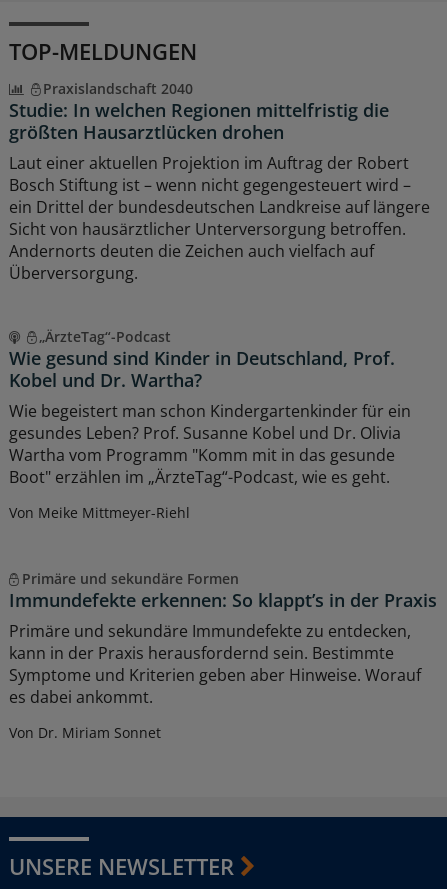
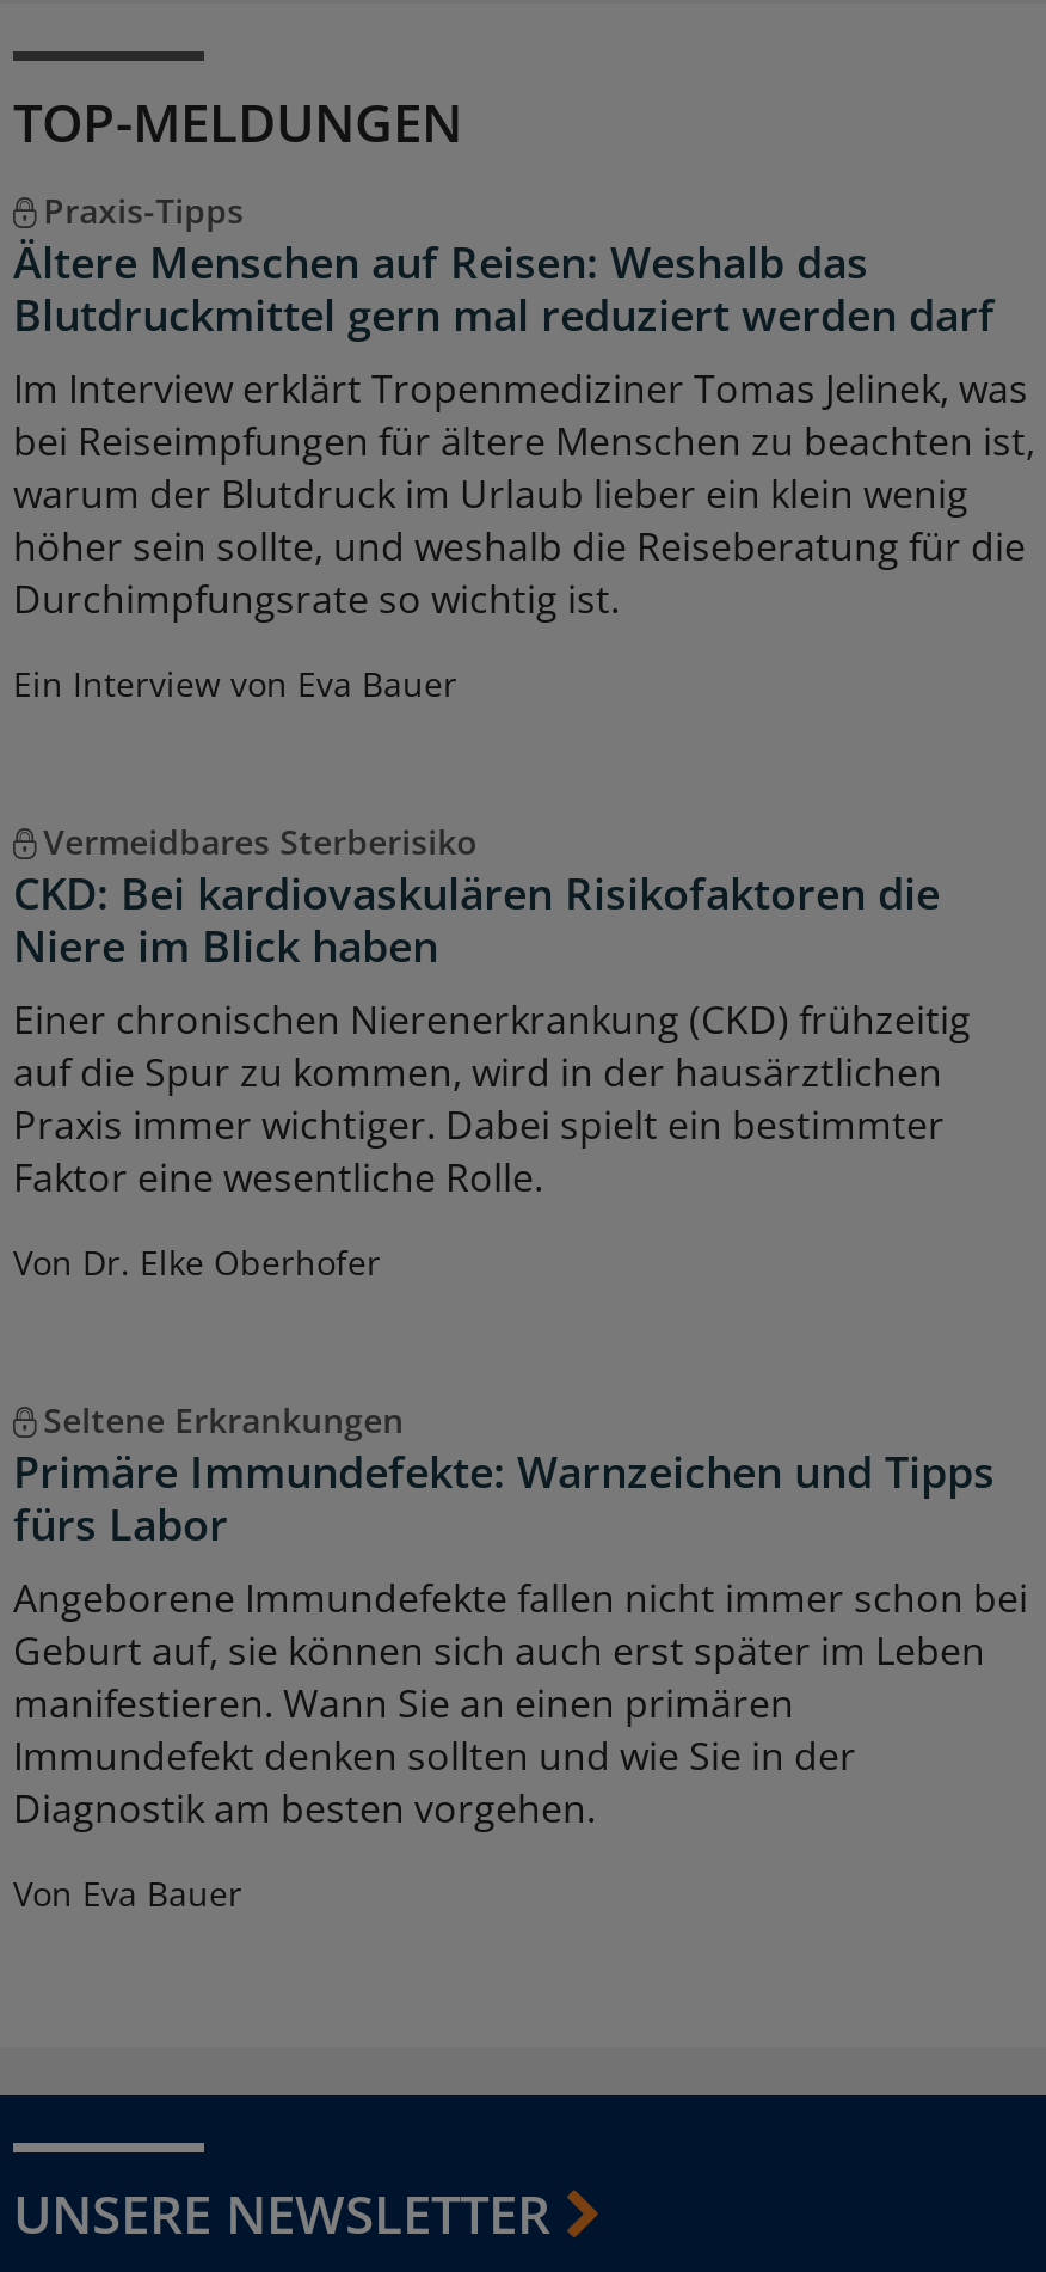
[9,79,437,742] Praxislandschaft 2040 | Studie: In welchen Regionen mittelfristig die | größten Hausarztlücken drohen | Laut einer aktuellen Projektion im Auftrag der Robert | Bosch Stiftung ist – wenn nicht gegengesteuert wird – | ein Drittel der bundesdeutschen Landkreise auf längere | Sicht von hausärztlicher Unterversorgung betroffen. | Andernorts deuten die Zeichen auch vielfach auf | Überversorgung. | „ÄrzteTag“-Podcast | Wie gesund sind Kinder in Deutschland, Prof. | Kobel und Dr. Wartha? | Wie begeistert man schon Kindergartenkinder für ein | gesundes Leben? Prof. Susanne Kobel und Dr. Olivia | Wartha vom Programm "Komm mit in das gesunde | Boot" erzählen im „ÄrzteTag“-Podcast, wie es geht. | Von Meike Mittmeyer-Riehl | Primäre und sekundäre Formen | Immundefekte erkennen: So klappt’s in der Praxis | Primäre und sekundäre Immundefekte zu entdecken, | kann in der Praxis herausfordernd sein. Bestimmte | Symptome und Kriterien geben aber Hinweise. Worauf | es dabei ankommt. | Von Dr. Miriam Sonnet -> [13,187,1035,1915] Praxis-Tipps | Ältere Menschen auf Reisen: Weshalb das | Blutdruckmittel gern mal reduziert werden darf | Im Interview erklärt Tropenmediziner Tomas Jelinek, was | bei Reiseimpfungen für ältere Menschen zu beachten ist, | warum der Blutdruck im Urlaub lieber ein klein wenig | höher sein sollte, und weshalb die Reiseberatung für die | Durchimpfungsrate so wichtig ist. | Ein Interview von Eva Bauer | Vermeidbares Sterberisiko | CKD: Bei kardiovaskulären Risikofaktoren die | Niere im Blick haben | Einer chronischen Nierenerkrankung (CKD) frühzeitig | auf die Spur zu kommen, wird in der hausärztlichen | Praxis immer wichtiger. Dabei spielt ein bestimmter | Faktor eine wesentliche Rolle. | Von Dr. Elke Oberhofer | Seltene Erkrankungen | Primäre Immundefekte: Warnzeichen und Tipps | fürs Labor | Angeborene Immundefekte fallen nicht immer schon bei | Geburt auf, sie können sich auch erst später im Leben | manifestieren. Wann Sie an einen primären | Immundefekt denken sollten und wie Sie in der | Diagnostik am besten vorgehen. | Von Eva Bauer

